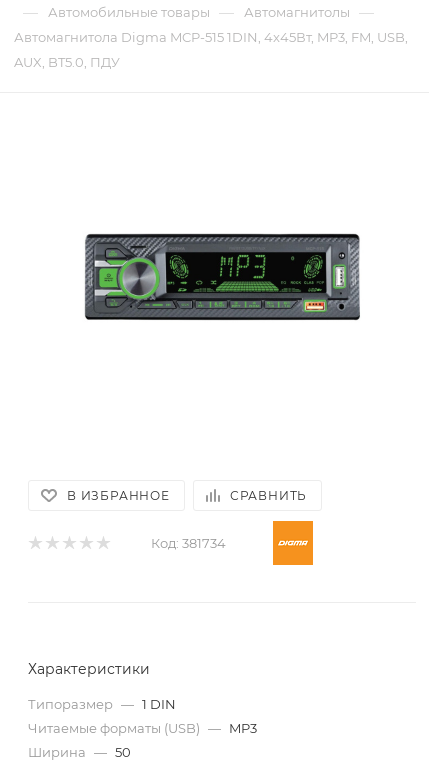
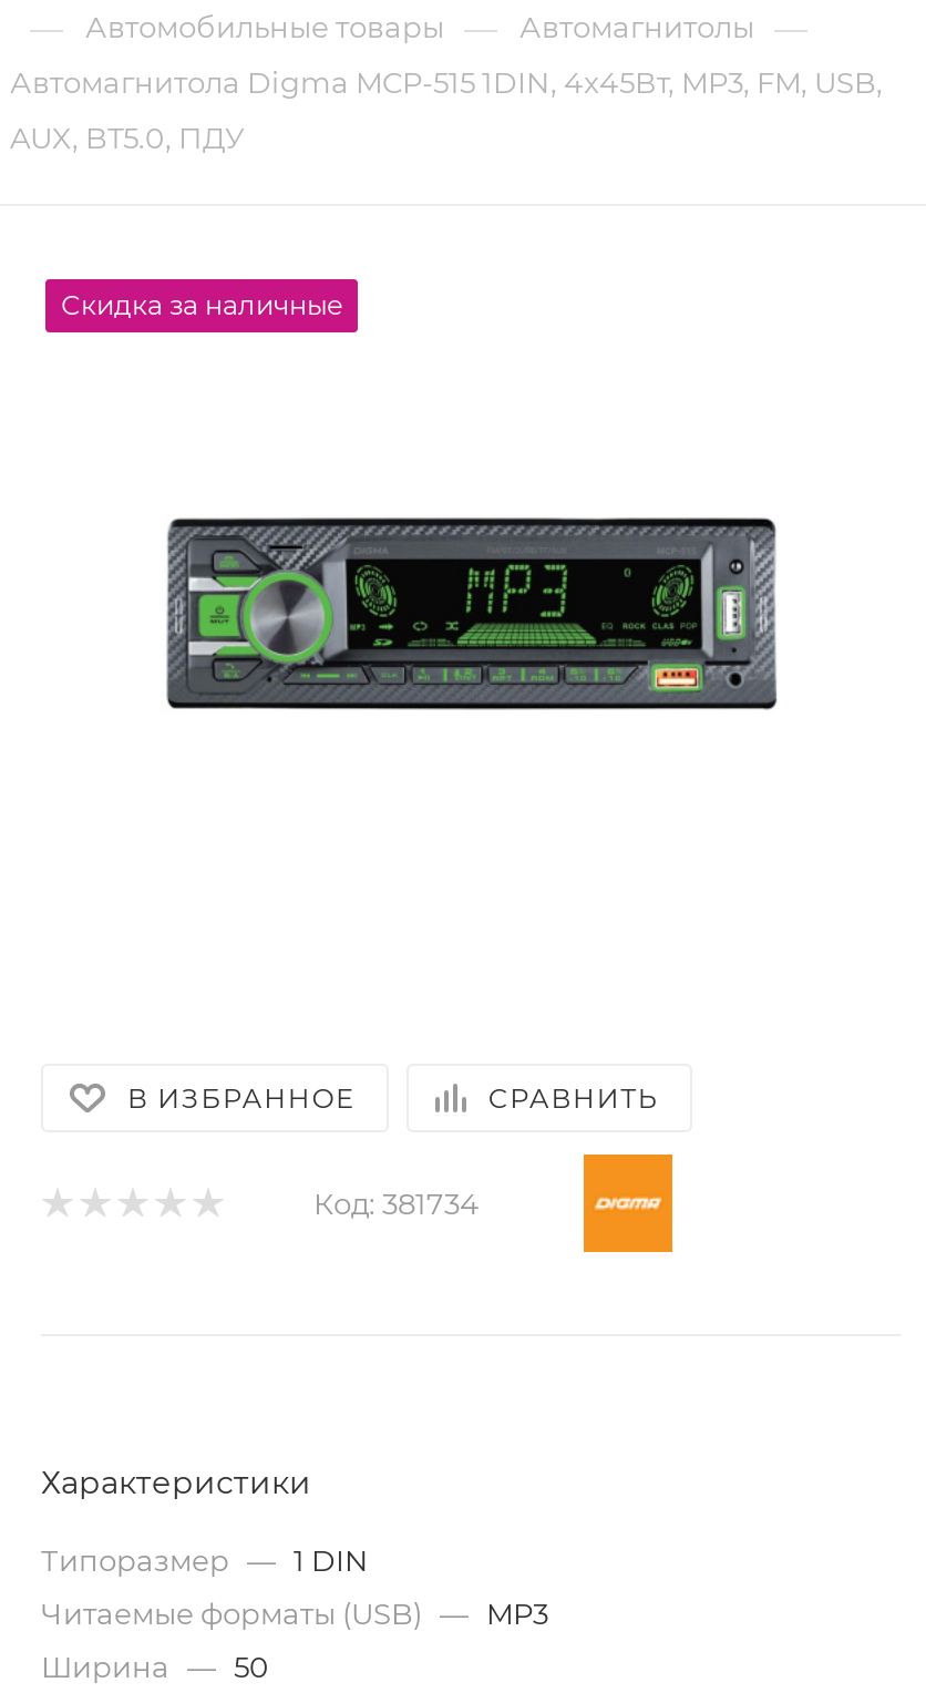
none -> [61,288,342,321] Скидка за наличные

